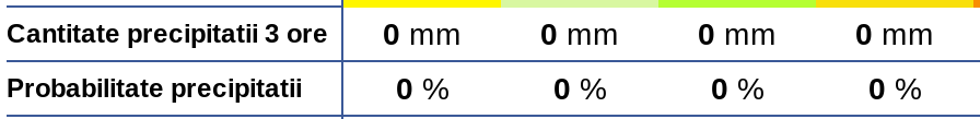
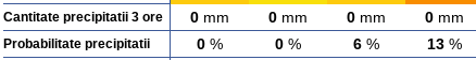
[711,71,763,106] 0% -> [353,35,379,52] 6%
[868,71,921,106] 0% -> [427,35,462,52] 13%

